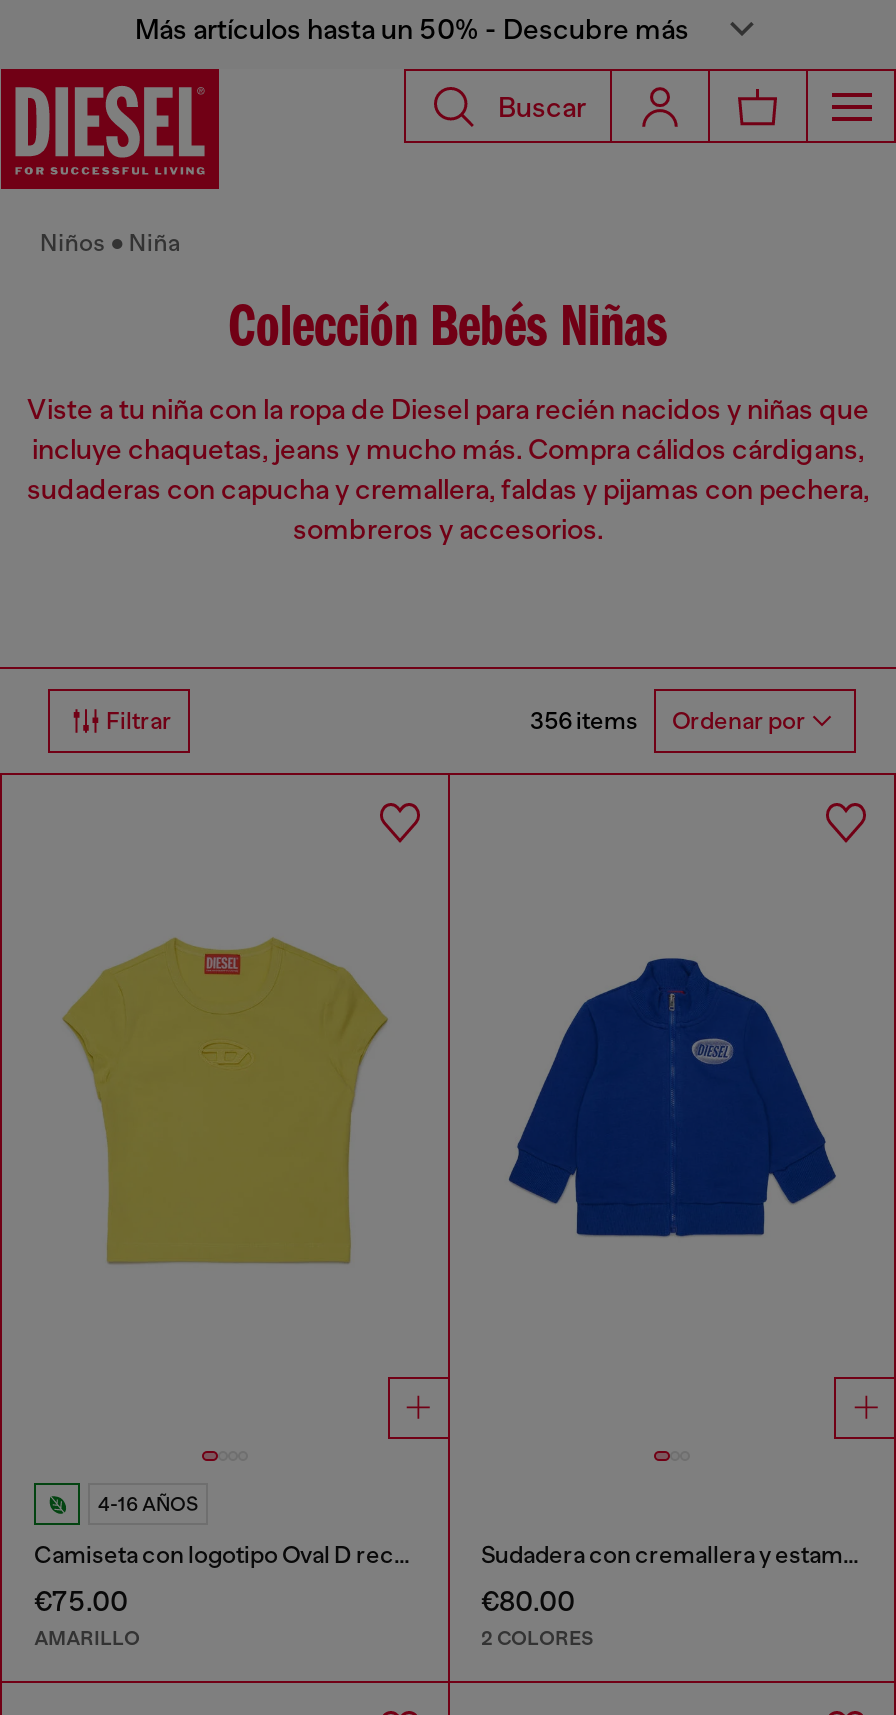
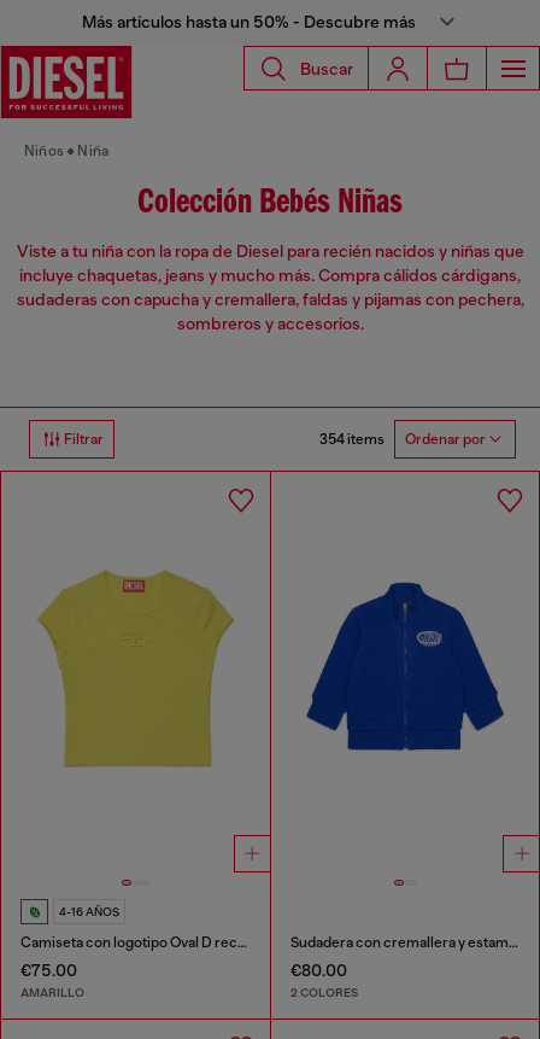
[530,707,806,736] 356 items Ordenar por -> [319,431,486,448] 354 items Ordenar por

